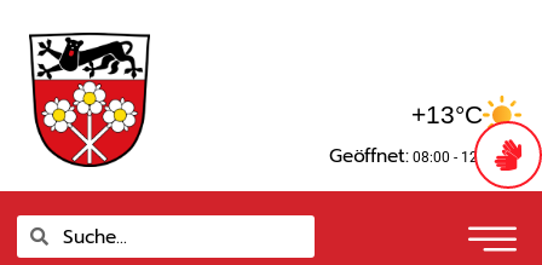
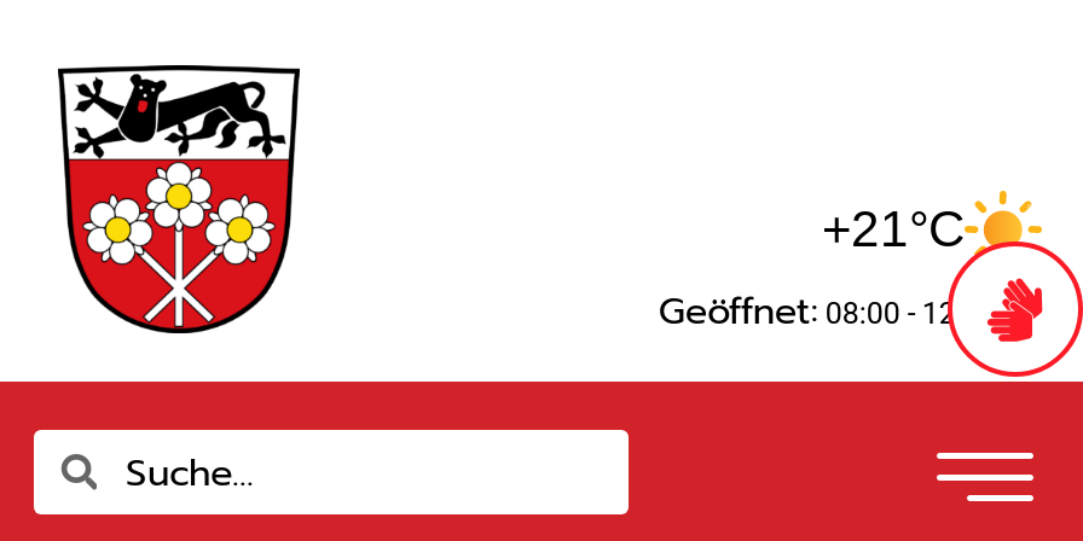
[411,100,483,128] +13°C -> [822,200,965,256] +21°C

